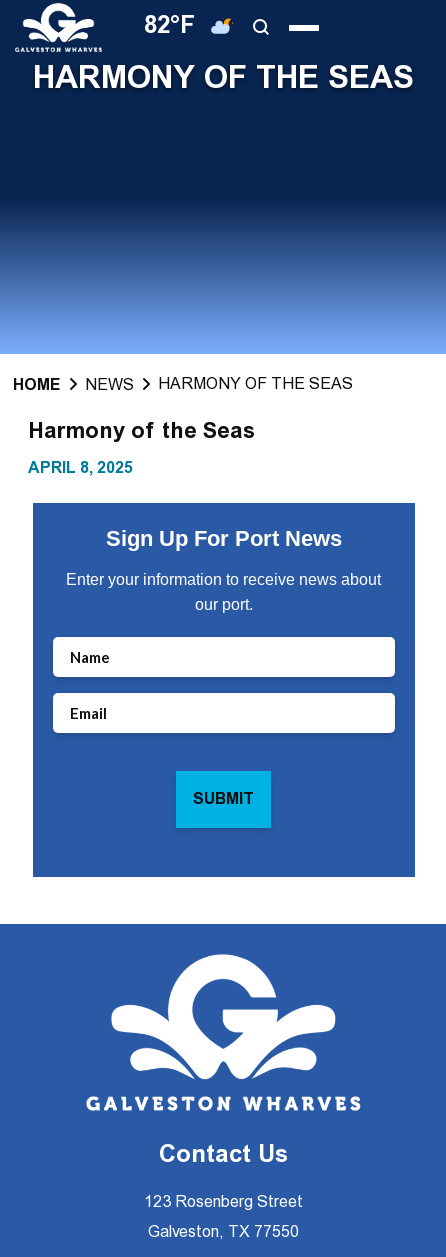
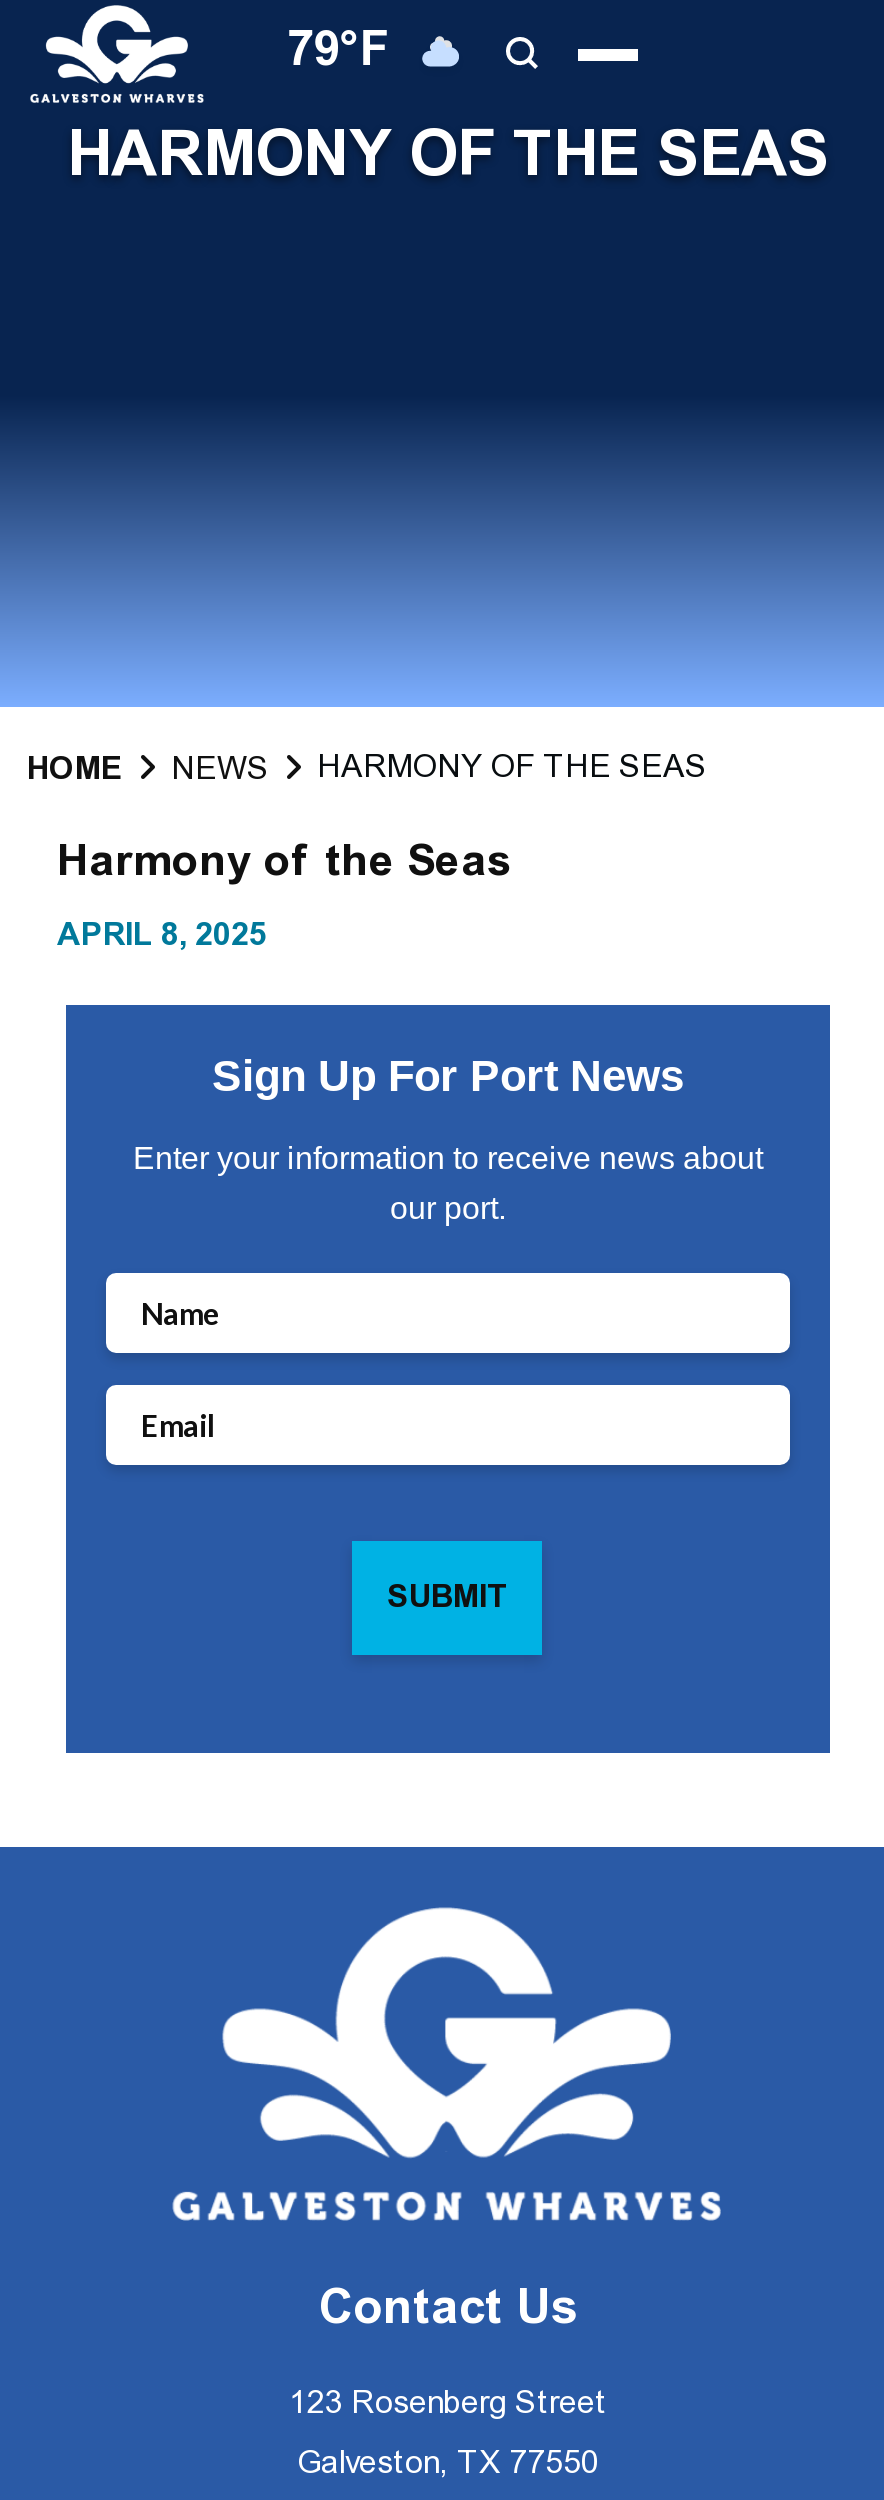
[144,16,195,40] 82°F -> [287,30,389,78] 79°F

